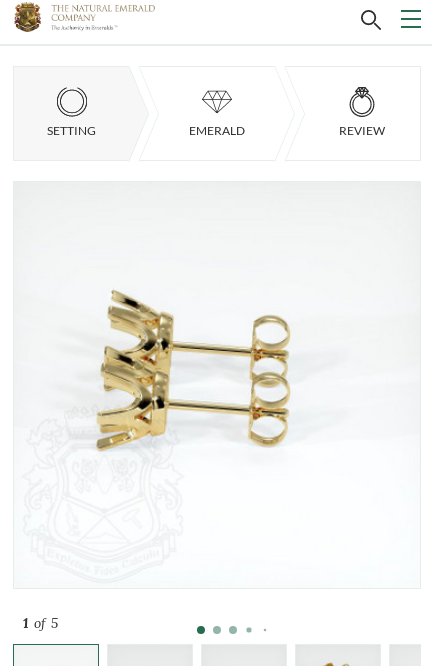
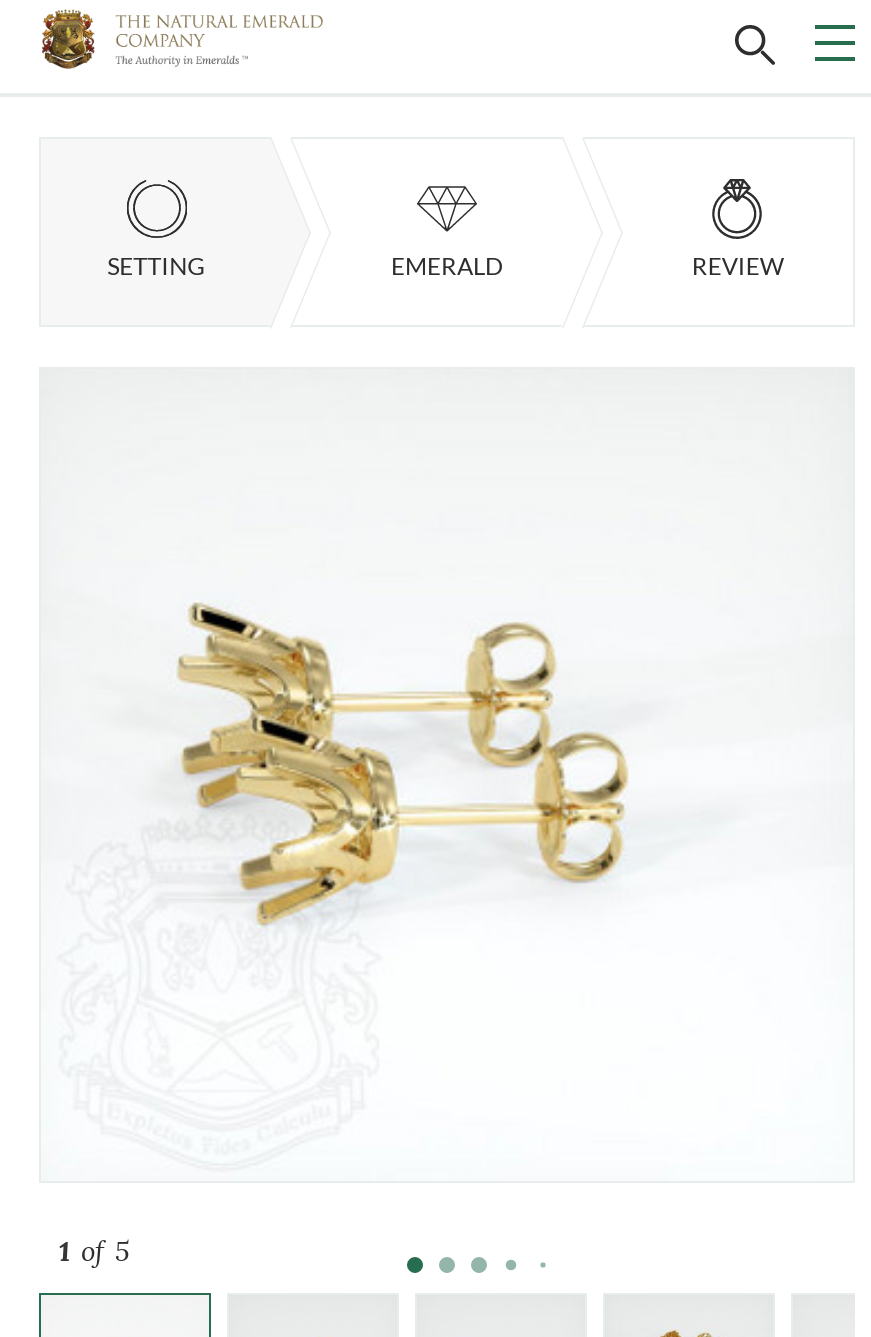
[83,289,307,460] [image] -> [177,585,629,927] [image]

